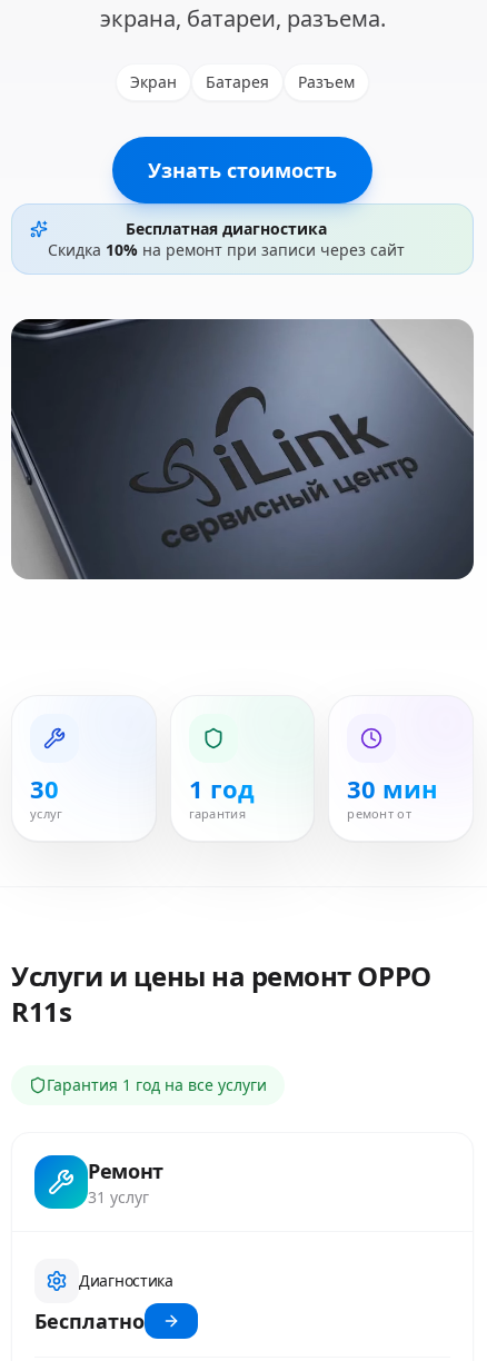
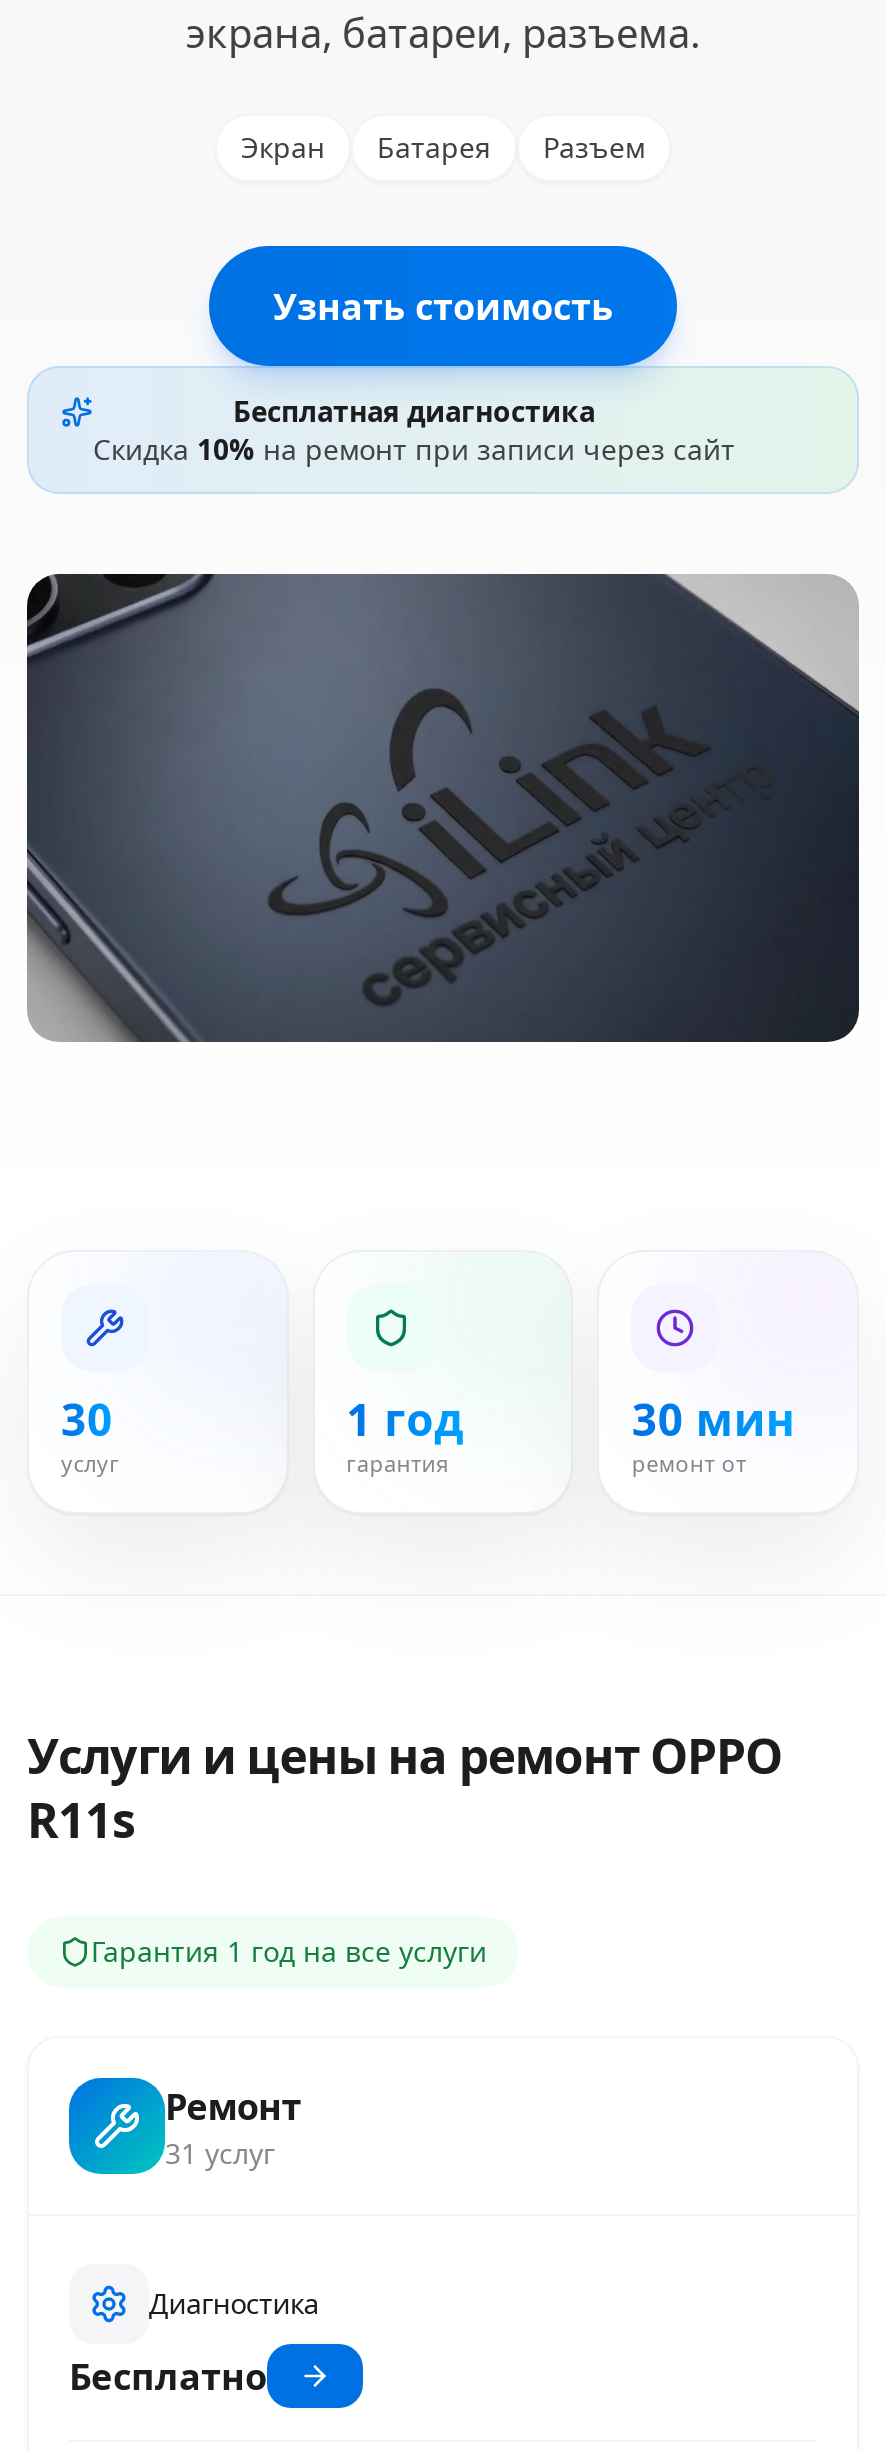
[11,319,474,579] [image] -> [27,574,859,1042] [image]

